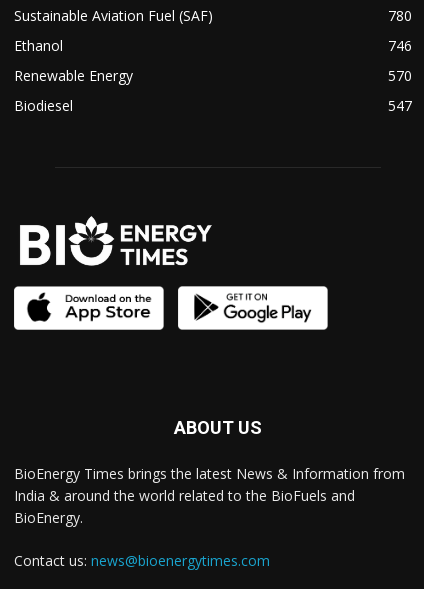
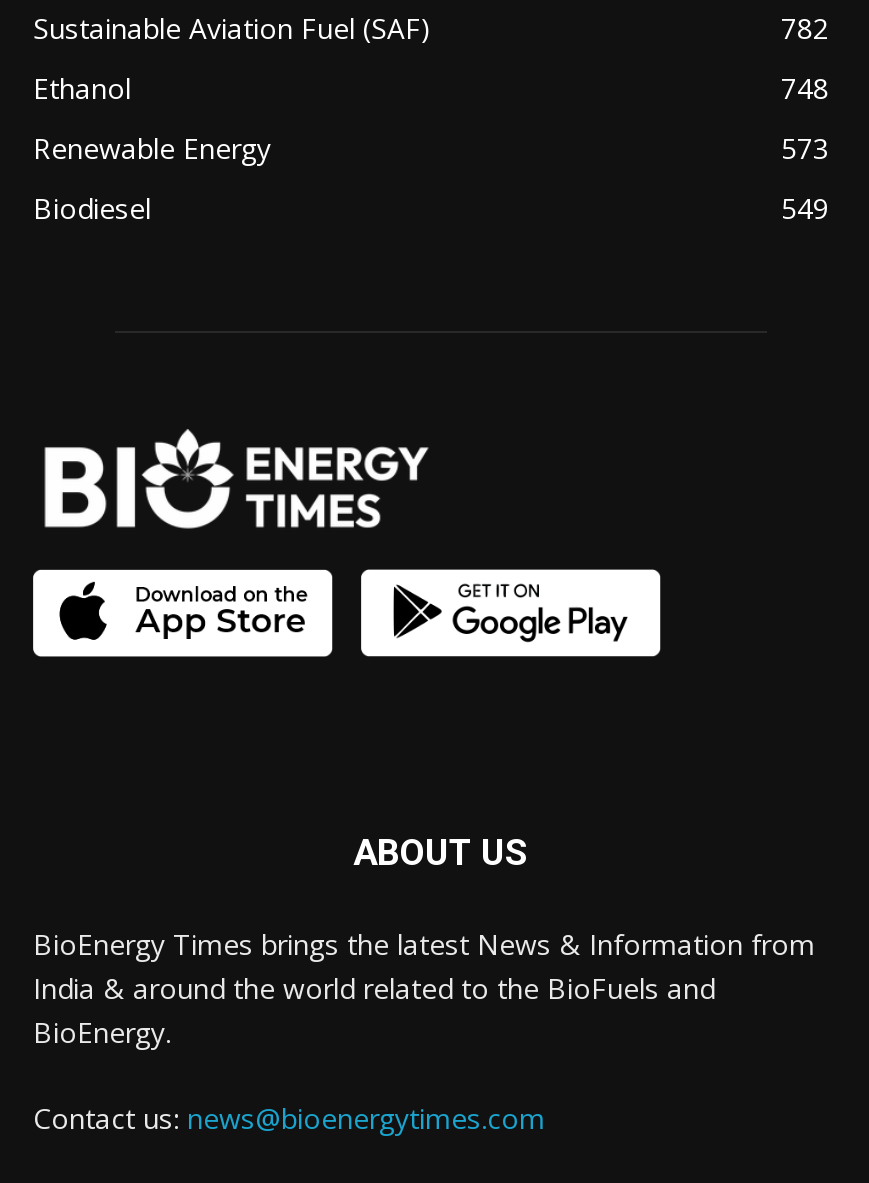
[388,6,412,25] 780 -> [781,10,829,48] 782
[388,36,412,55] 746 -> [781,70,829,108] 748
[388,66,412,85] 570 -> [781,130,829,168] 573
[388,96,412,115] 547 -> [781,190,829,228] 549

